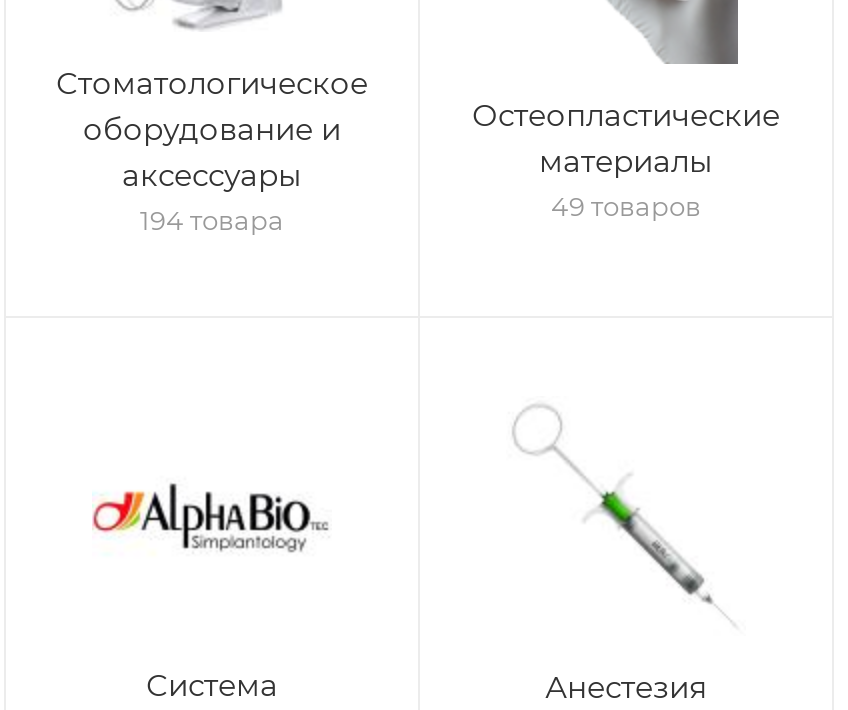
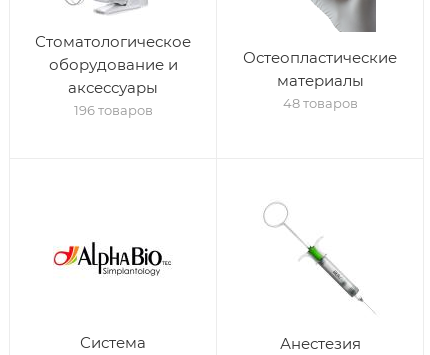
[551,190,701,222] 49 товаров -> [282,95,357,111] 48 товаров
[140,204,284,236] 194 товара -> [73,102,152,118] 196 товаров

